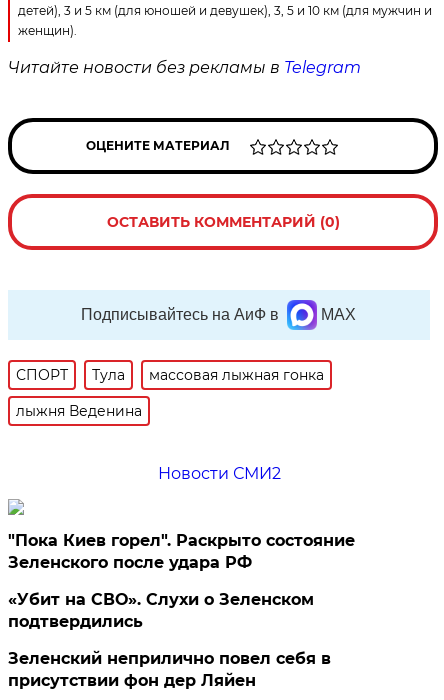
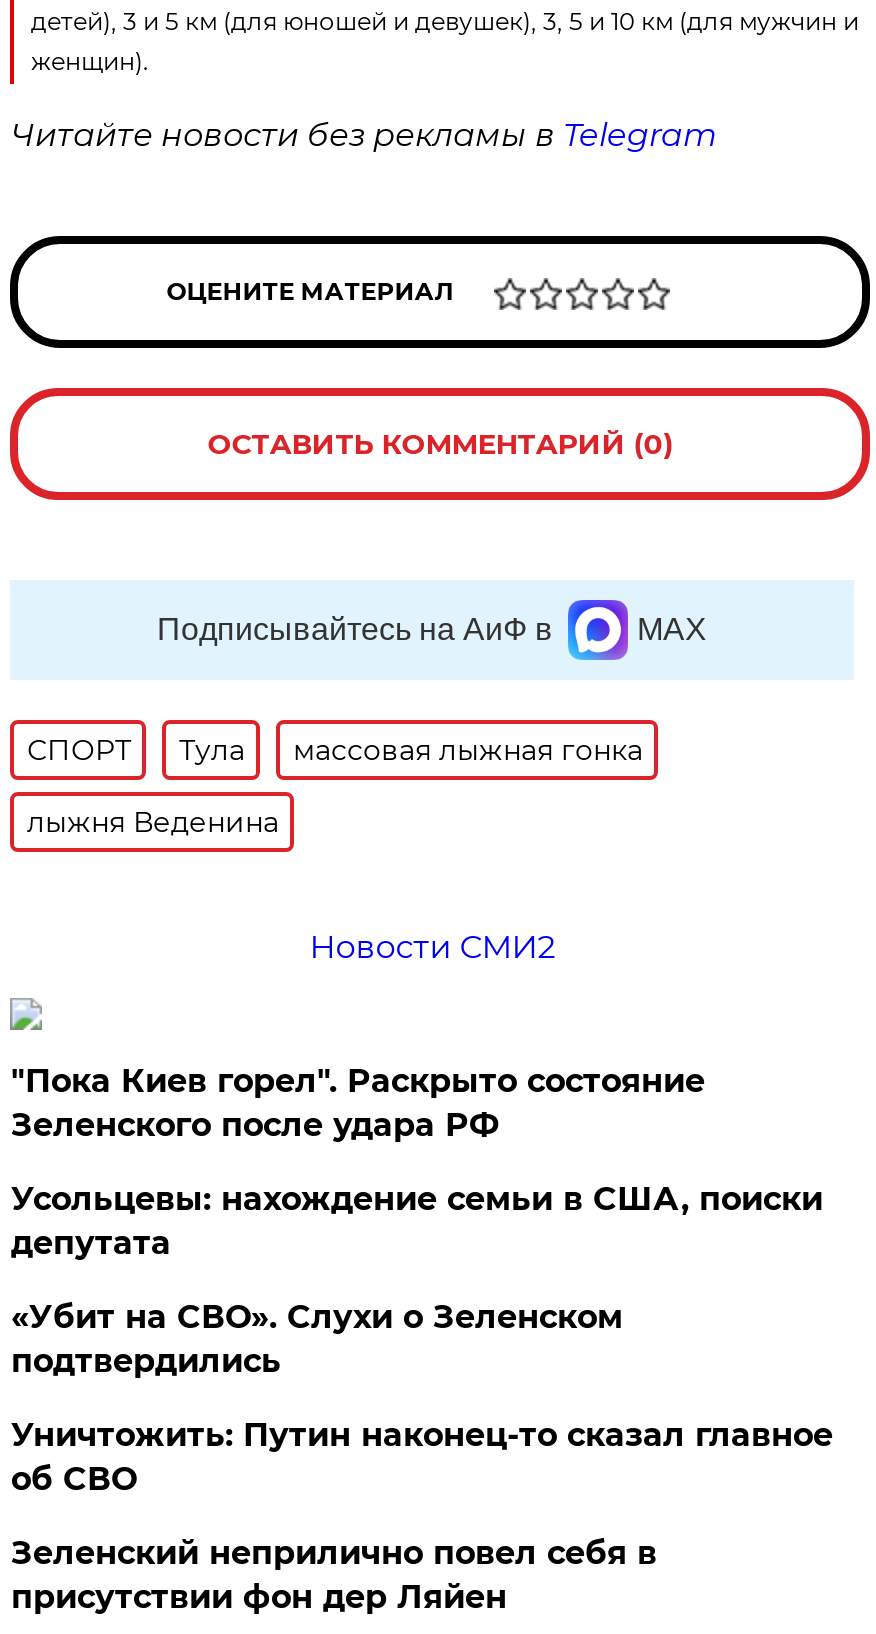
none -> [11,1180,823,1262] Усольцевы: нахождение семьи в США, поиски | депутата
none -> [11,1416,833,1498] Уничтожить: Путин наконец-то сказал главное | об СВО

